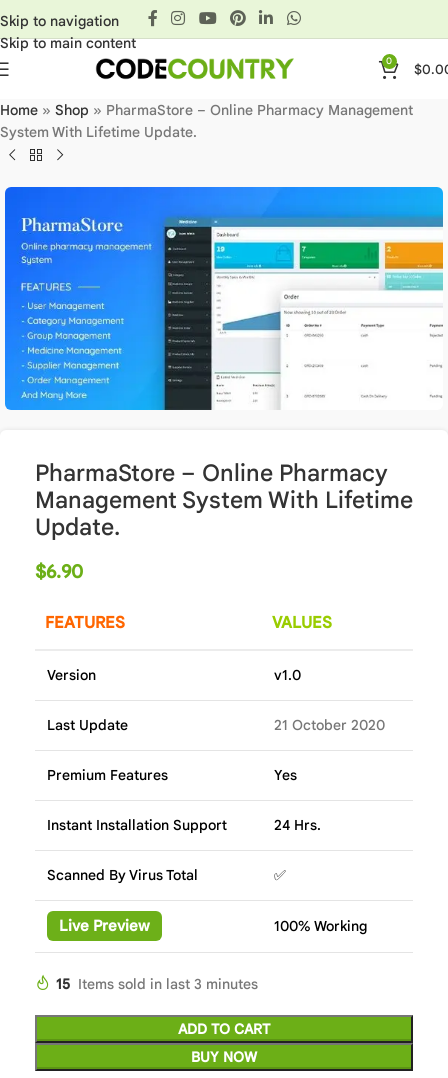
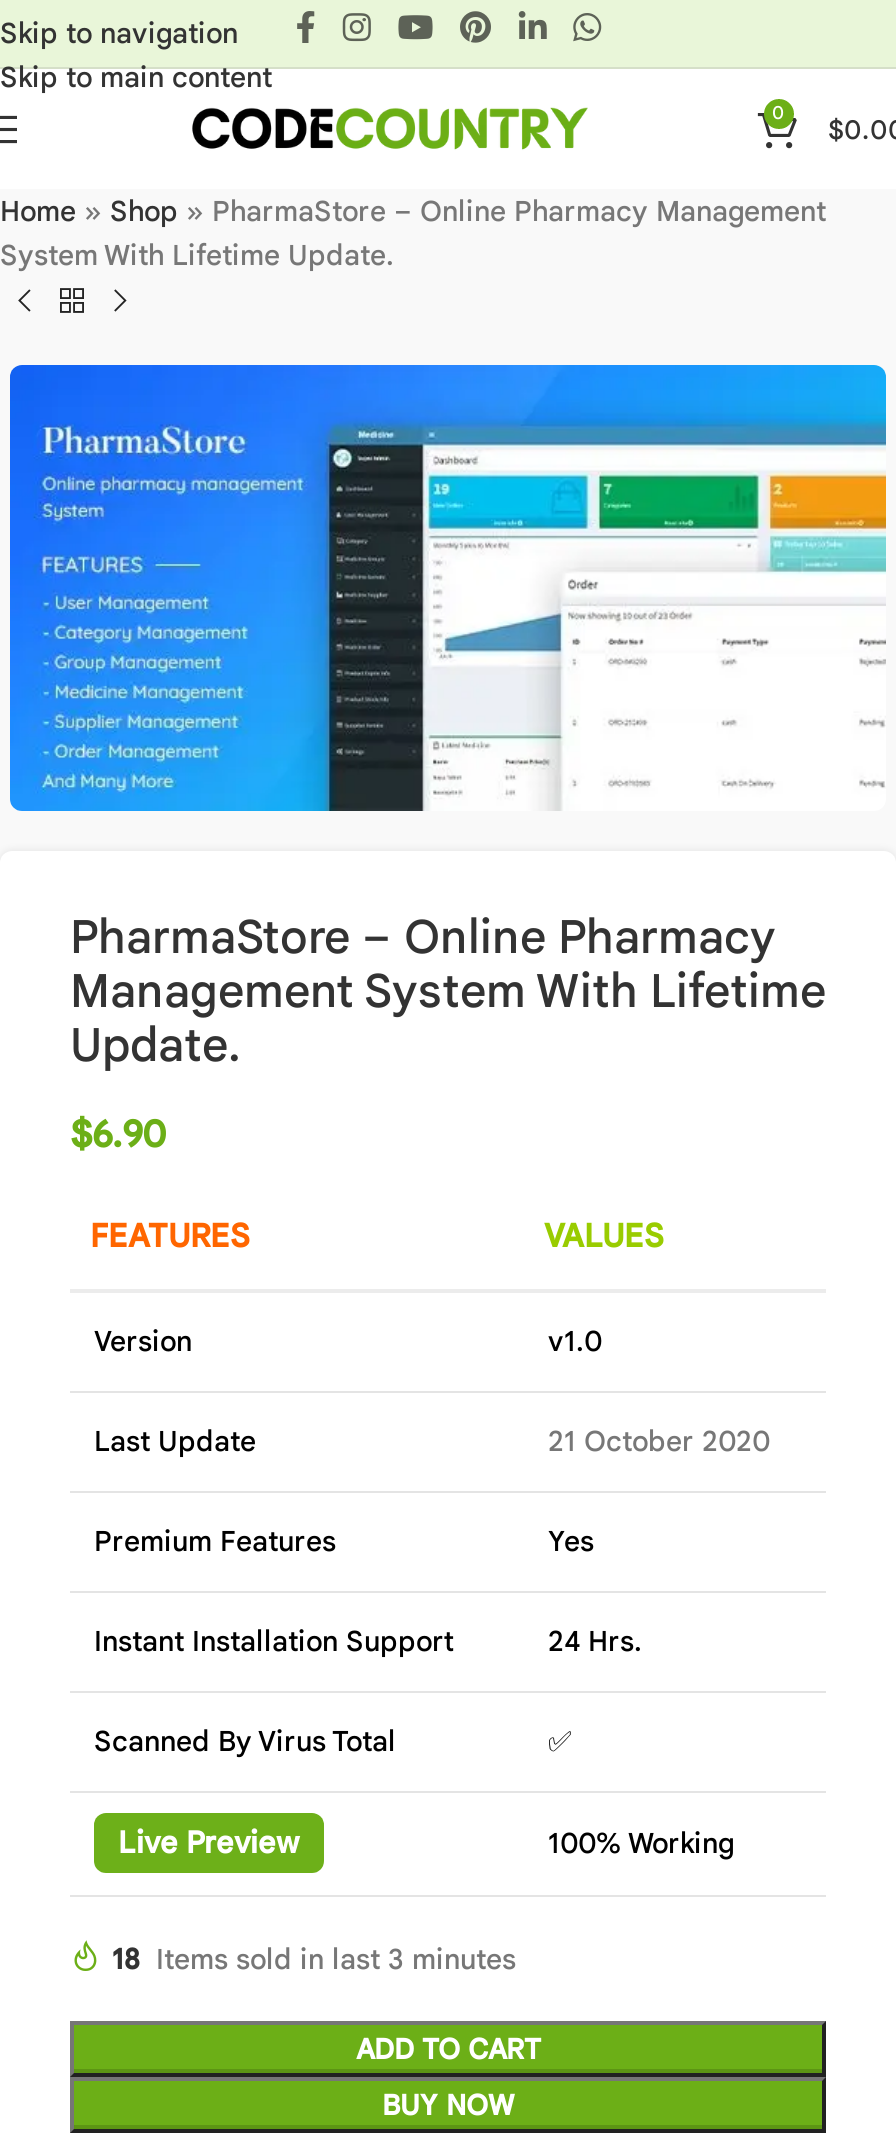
[56,975,258,993] 15 Items sold in last 3 minutes -> [112,1940,516,1976] 18 Items sold in last 3 minutes

